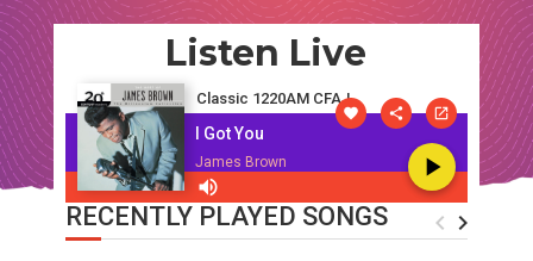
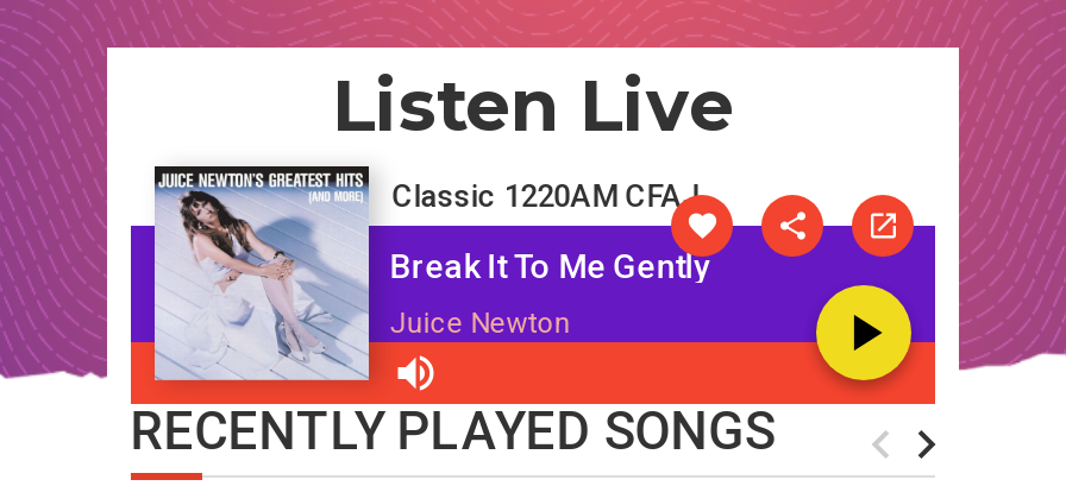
[76,83,264,192] [image] | I Got You -> [152,164,711,383] [image] | Break It To Me Gently
[195,153,286,170] James Brown -> [390,306,571,339] Juice Newton

